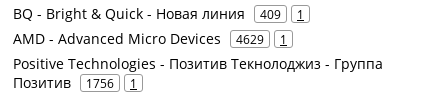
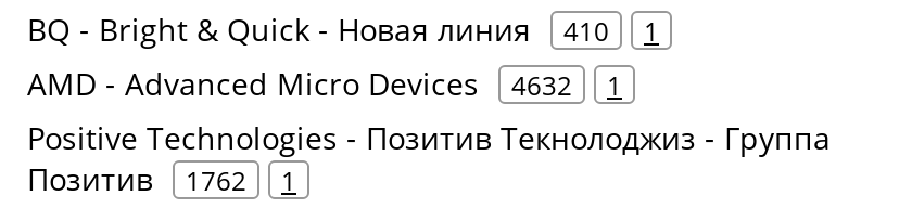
[260,6,281,22] 409 -> [563,13,609,48] 410
[13,29,287,48] AMD - Advanced Micro Devices 4629 1 -> [27,63,622,104] AMD - Advanced Micro Devices 4632 1
[13,73,137,92] Позитив 1756 1 -> [27,158,296,199] Позитив 1762 1

